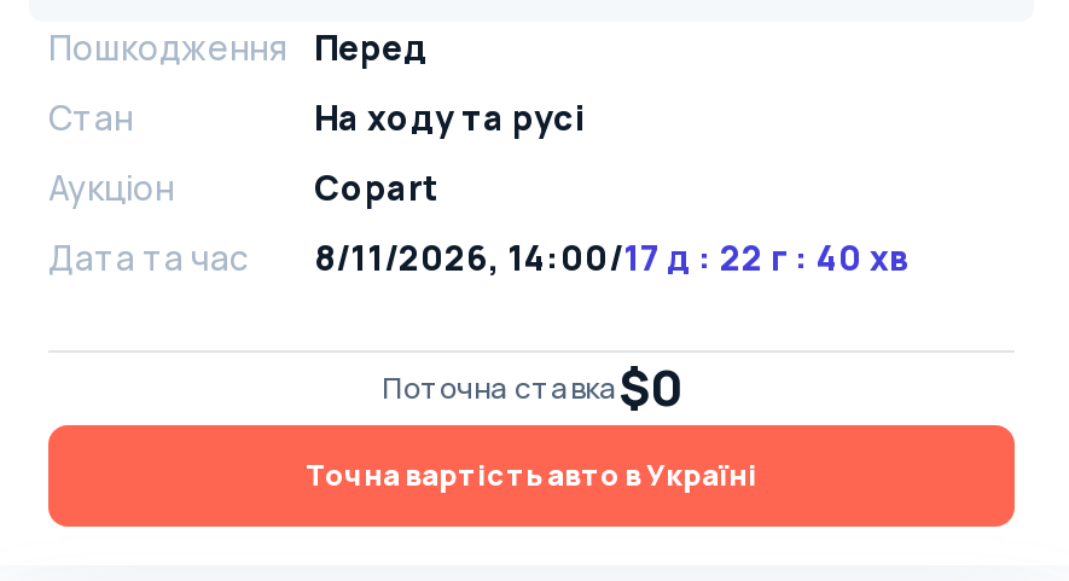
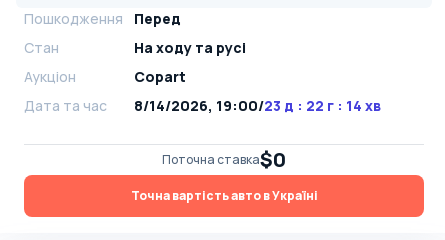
[48,234,908,280] Дата та час 8/11/2026, 14:00/17 д : 22 г : 40 хв -> [24,96,381,115] Дата та час 8/14/2026, 19:00/23 д : 22 г : 14 хв

